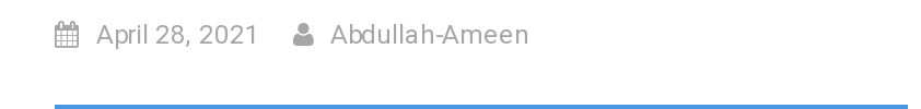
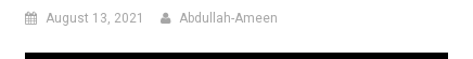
[96,20,260,50] April 28, 2021 -> [46,11,144,26] August 13, 2021

